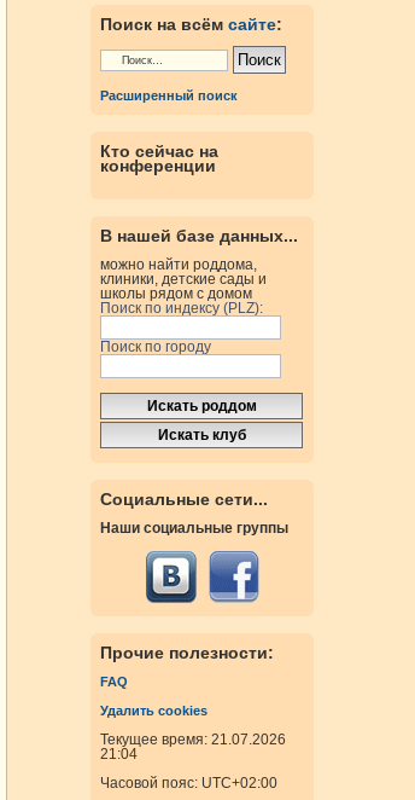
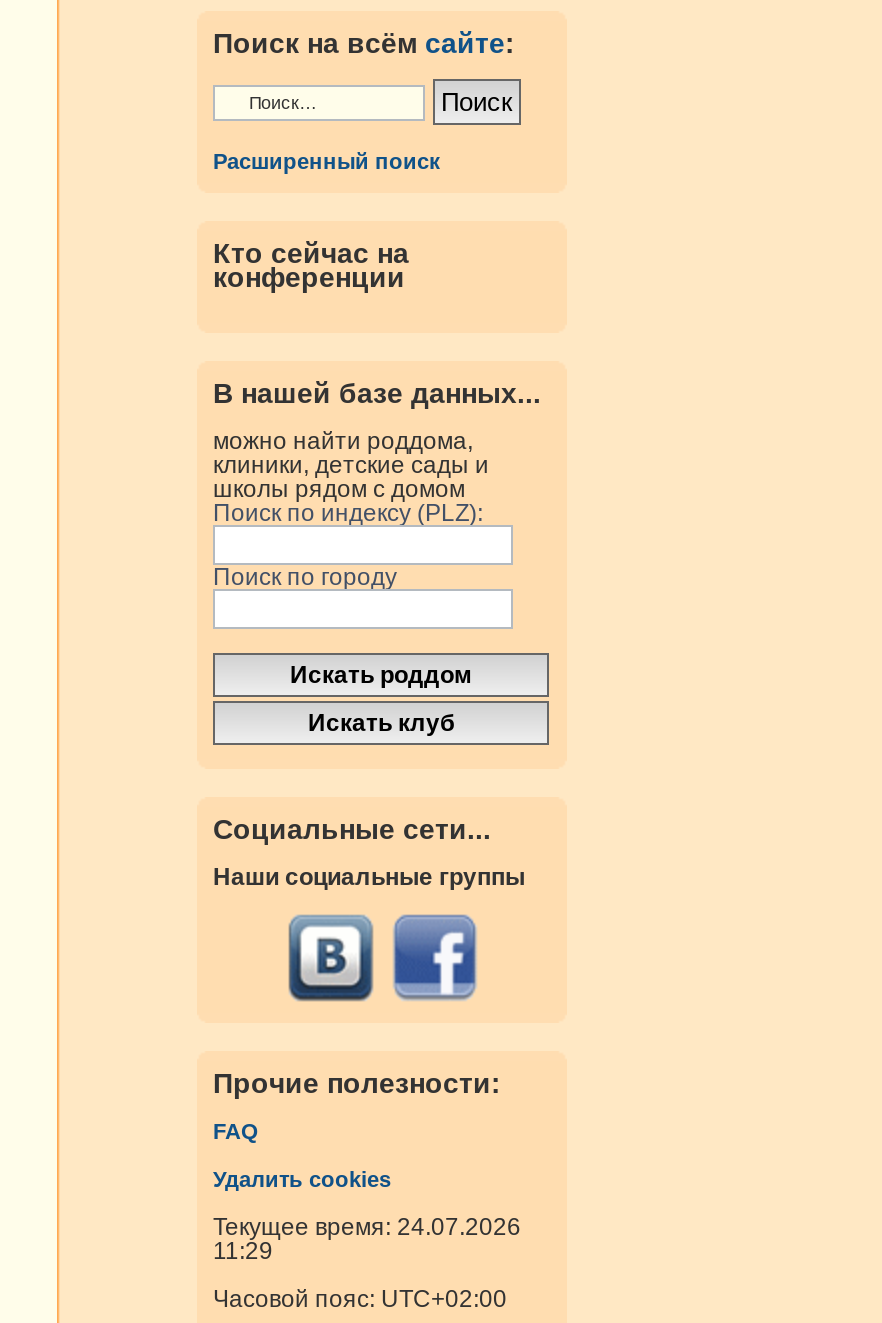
[100,731,286,748] Текущее время: 21.07.2026 -> [213,1214,521,1242] Текущее время: 24.07.2026
[100,746,138,763] 21:04 -> [213,1238,273,1266] 11:29

